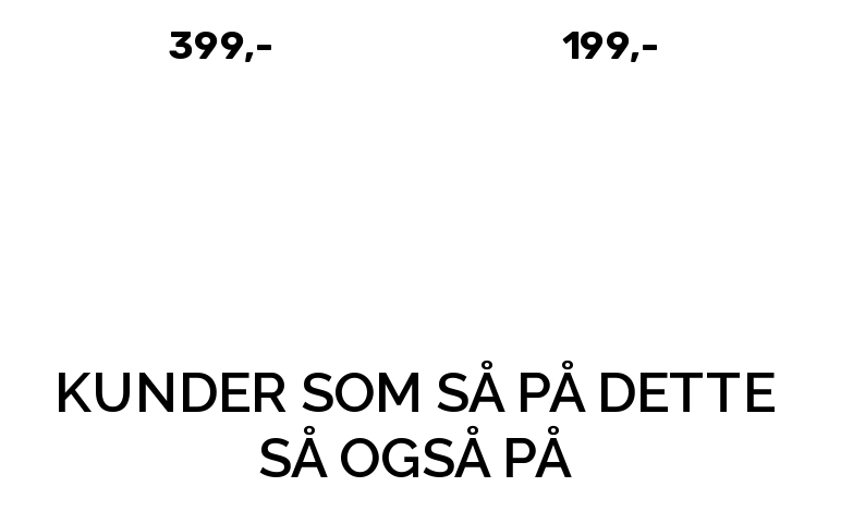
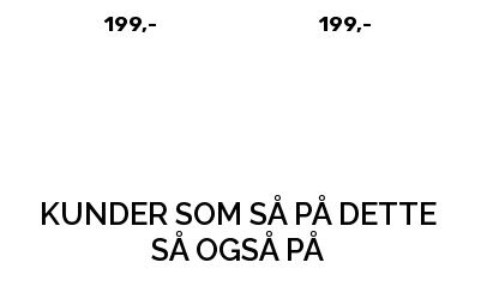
[168,25,272,68] 399,- -> [104,12,157,36] 199,-

